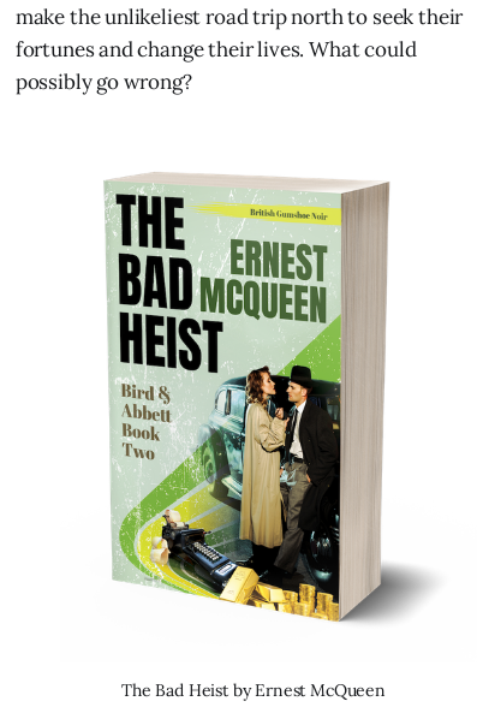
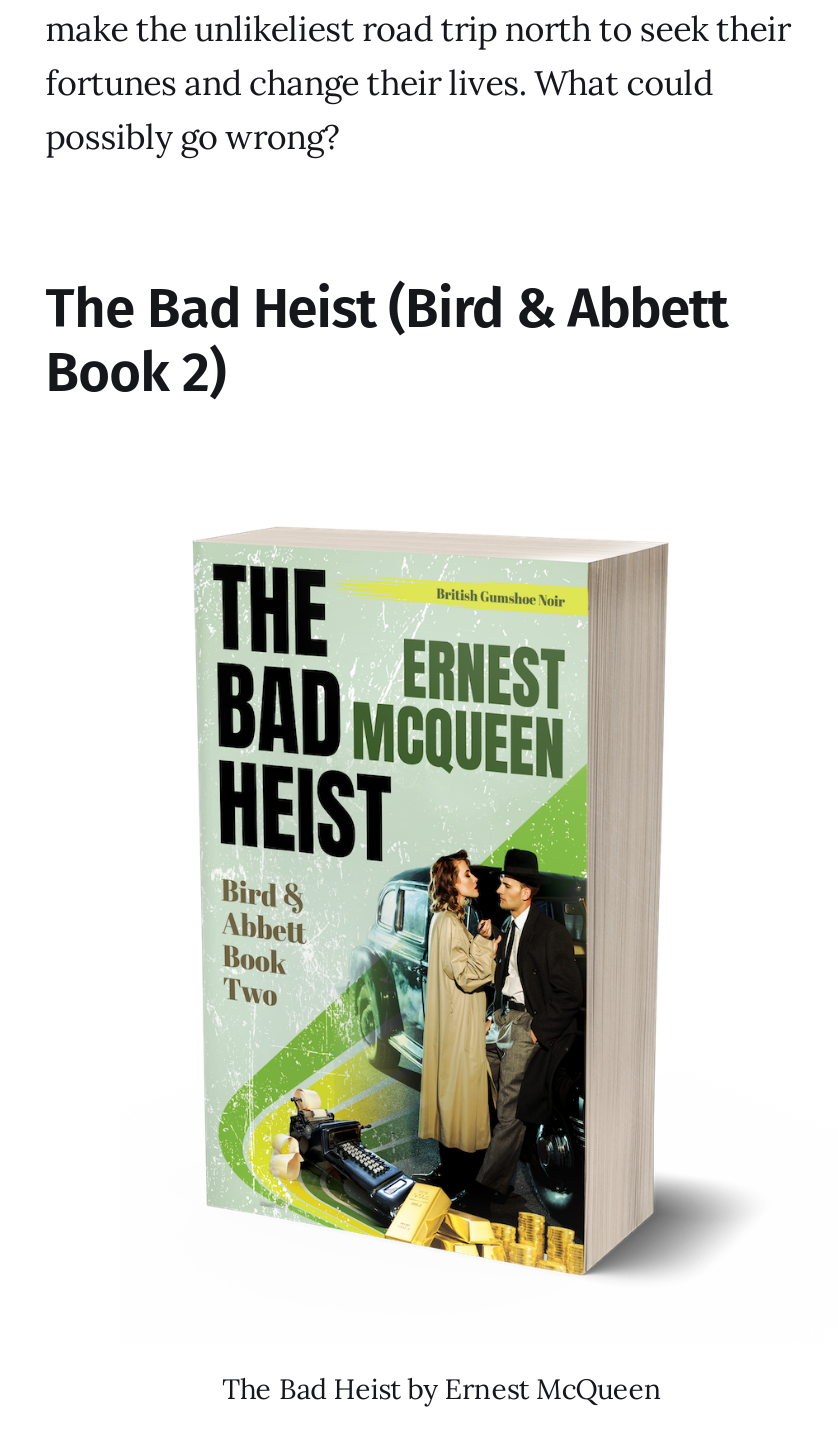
none -> [45,277,727,405] The Bad Heist (Bird & Abbett | Book 2)

